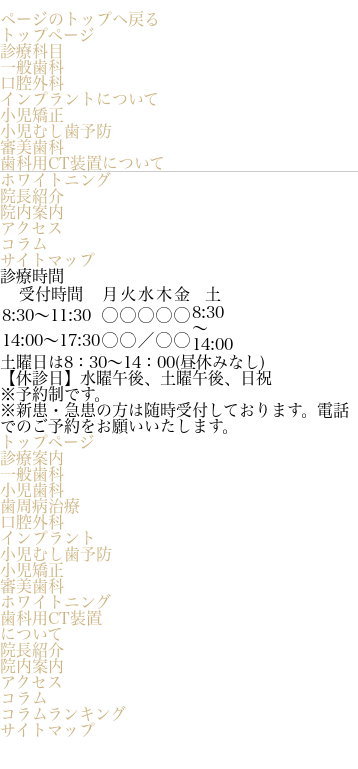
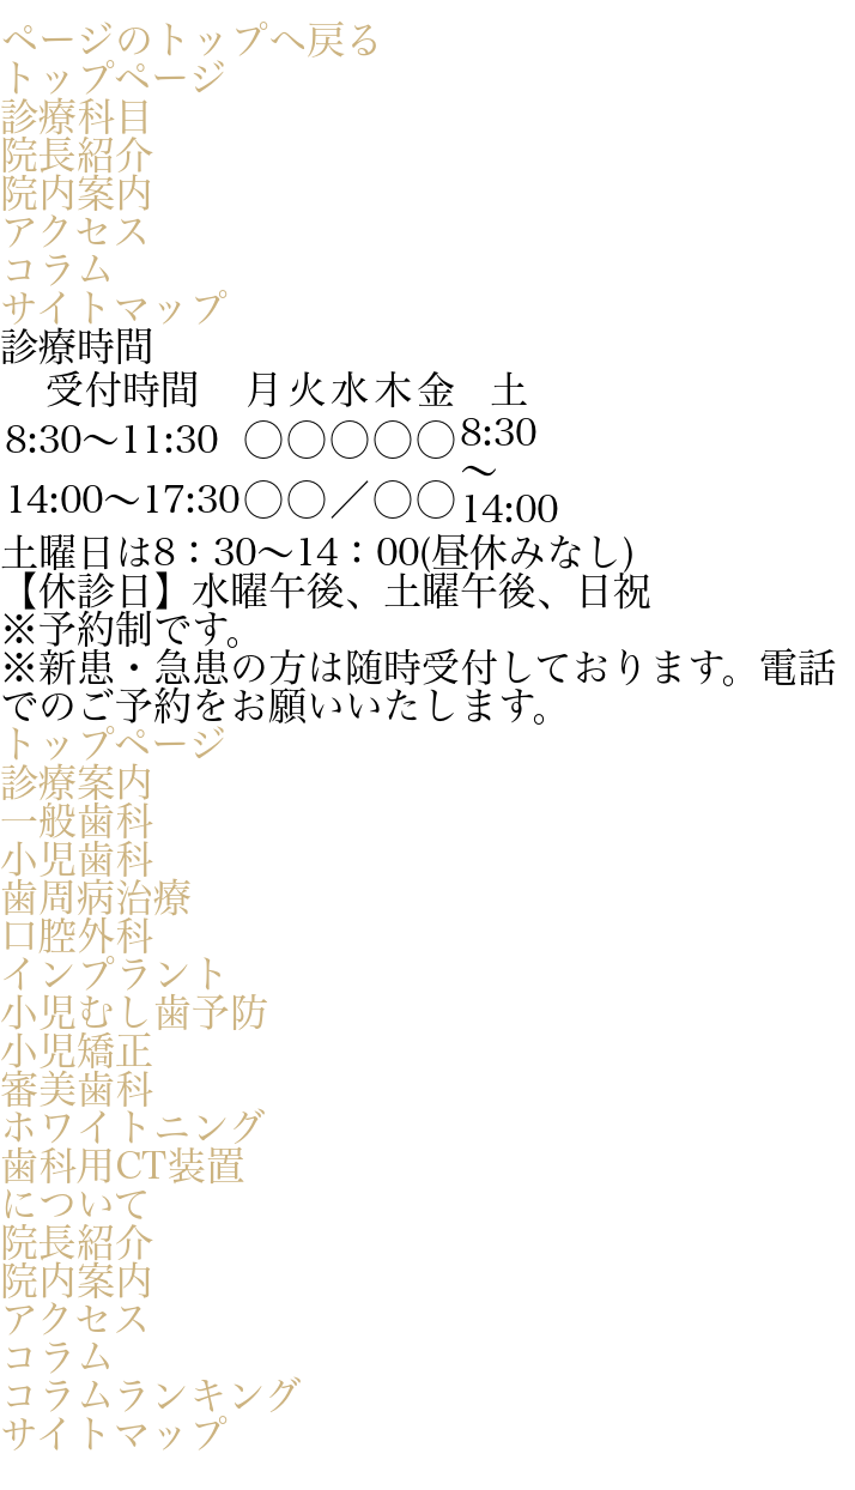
[0,59,165,188] 一般歯科 | 口腔外科 | インプラントについて | 小児矯正 | 小児むし歯予防 | 審美歯科 | 歯科用CT装置について | ホワイトニング -> none

